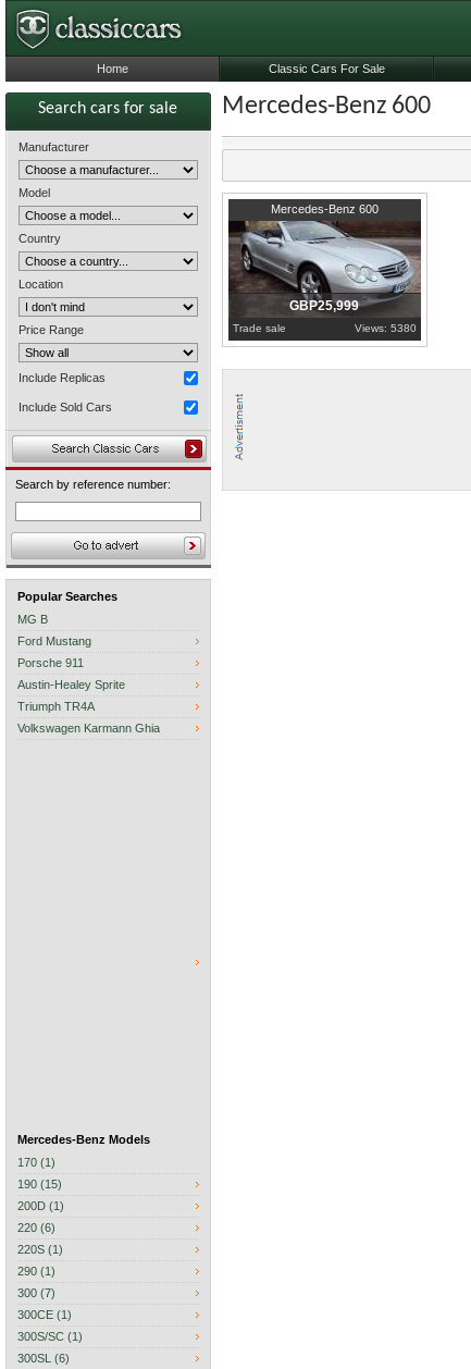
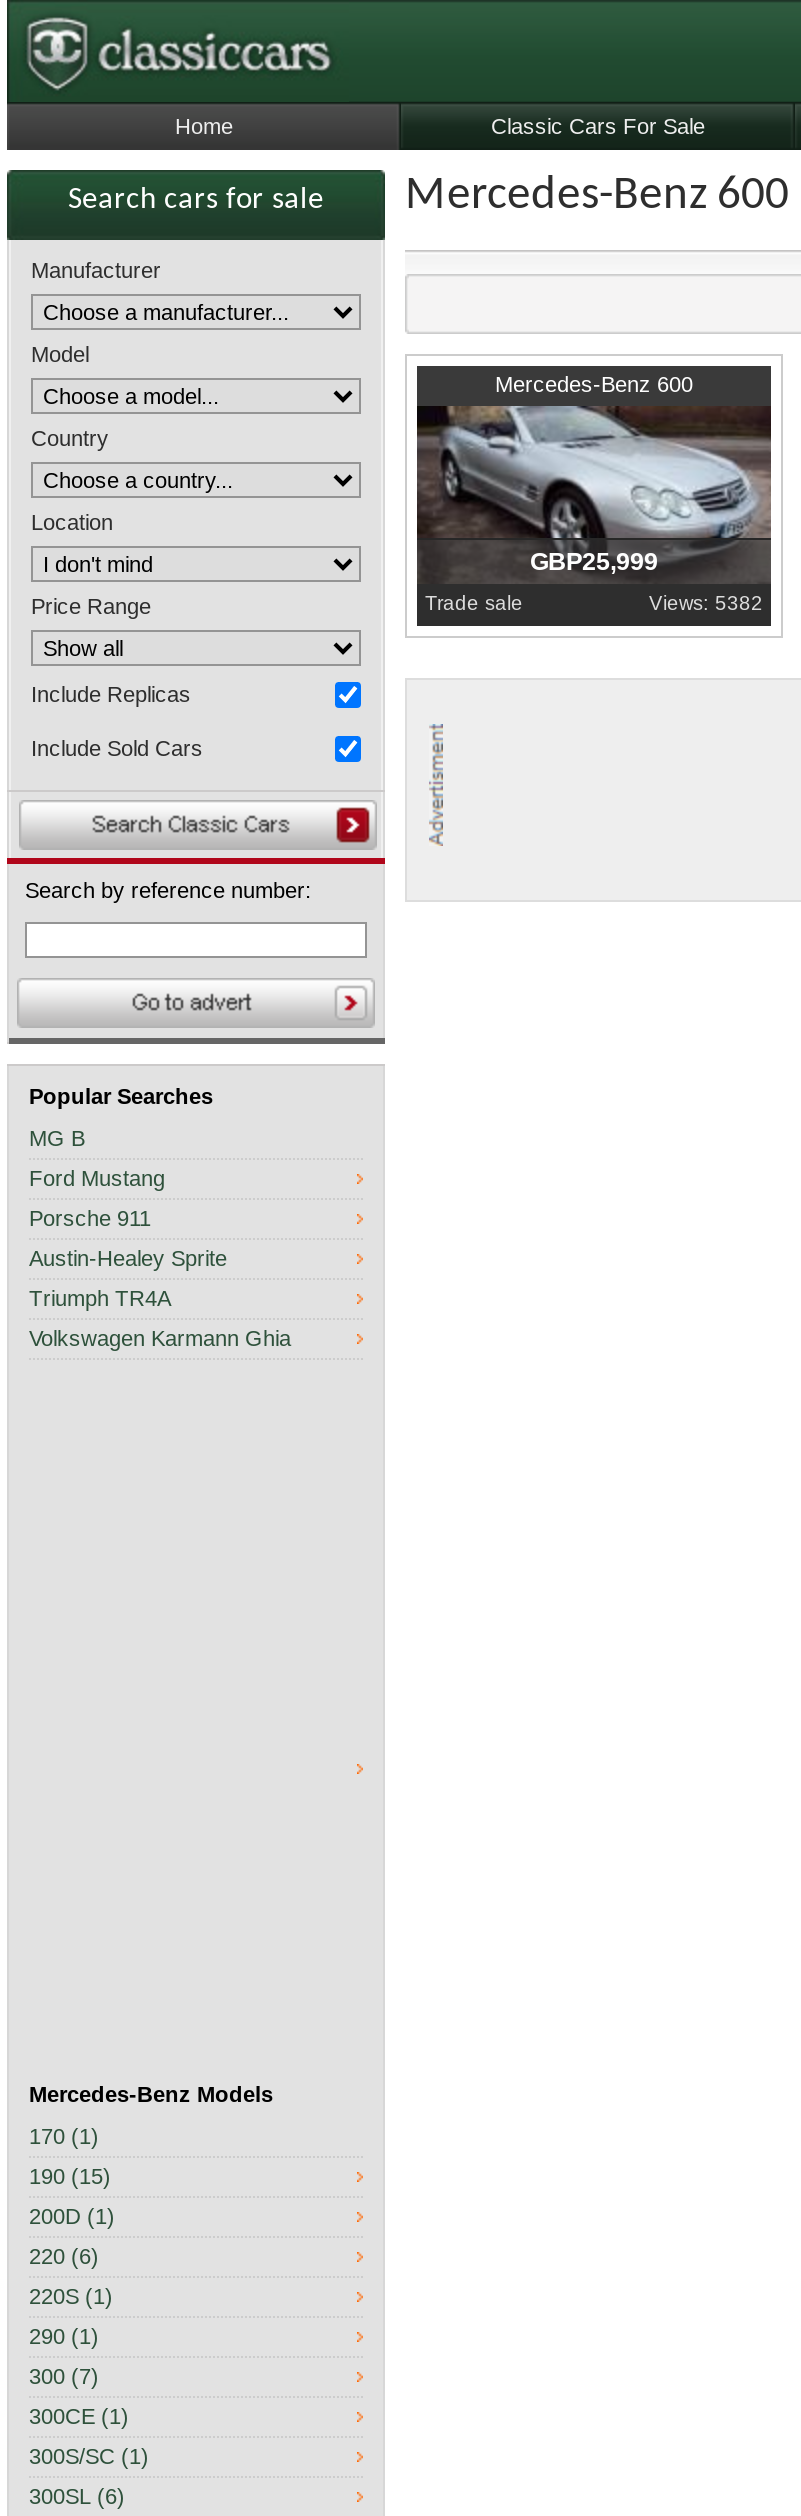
[355,322,417,334] Views: 5380 -> [649,592,763,614] Views: 5382

